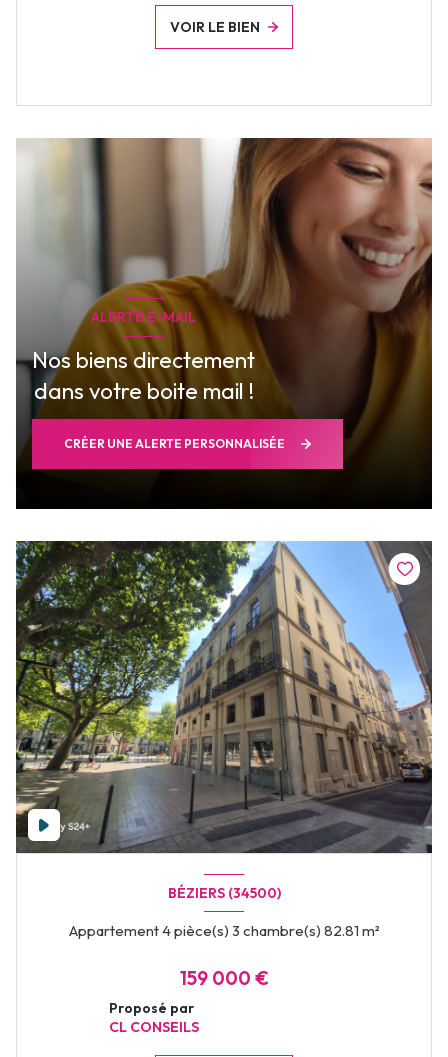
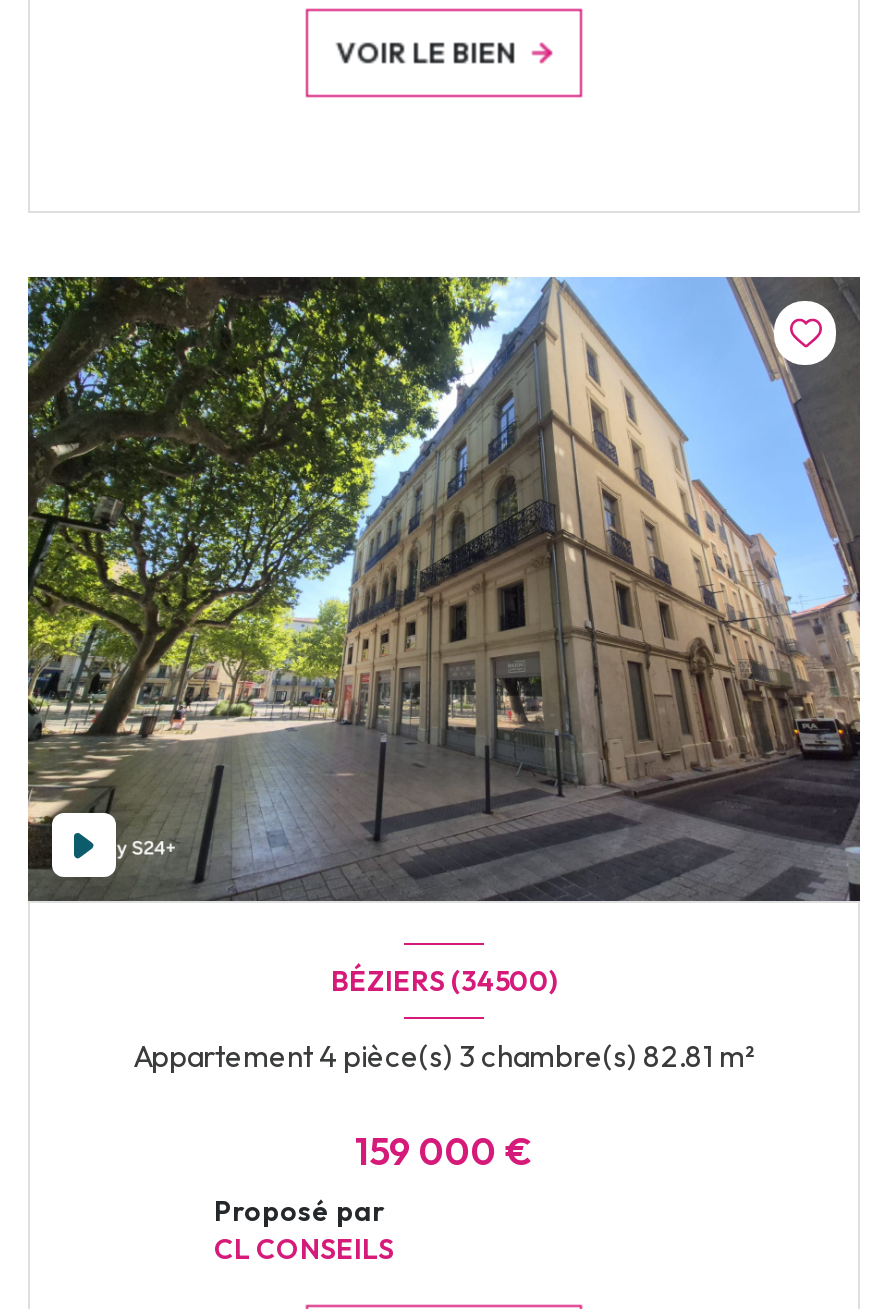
[15,137,433,510] [image] | ALERTE E-MAIL | Nos biens directement | dans votre boite mail ! | CRÉER UNE ALERTE PERSONNALISÉE -> none

